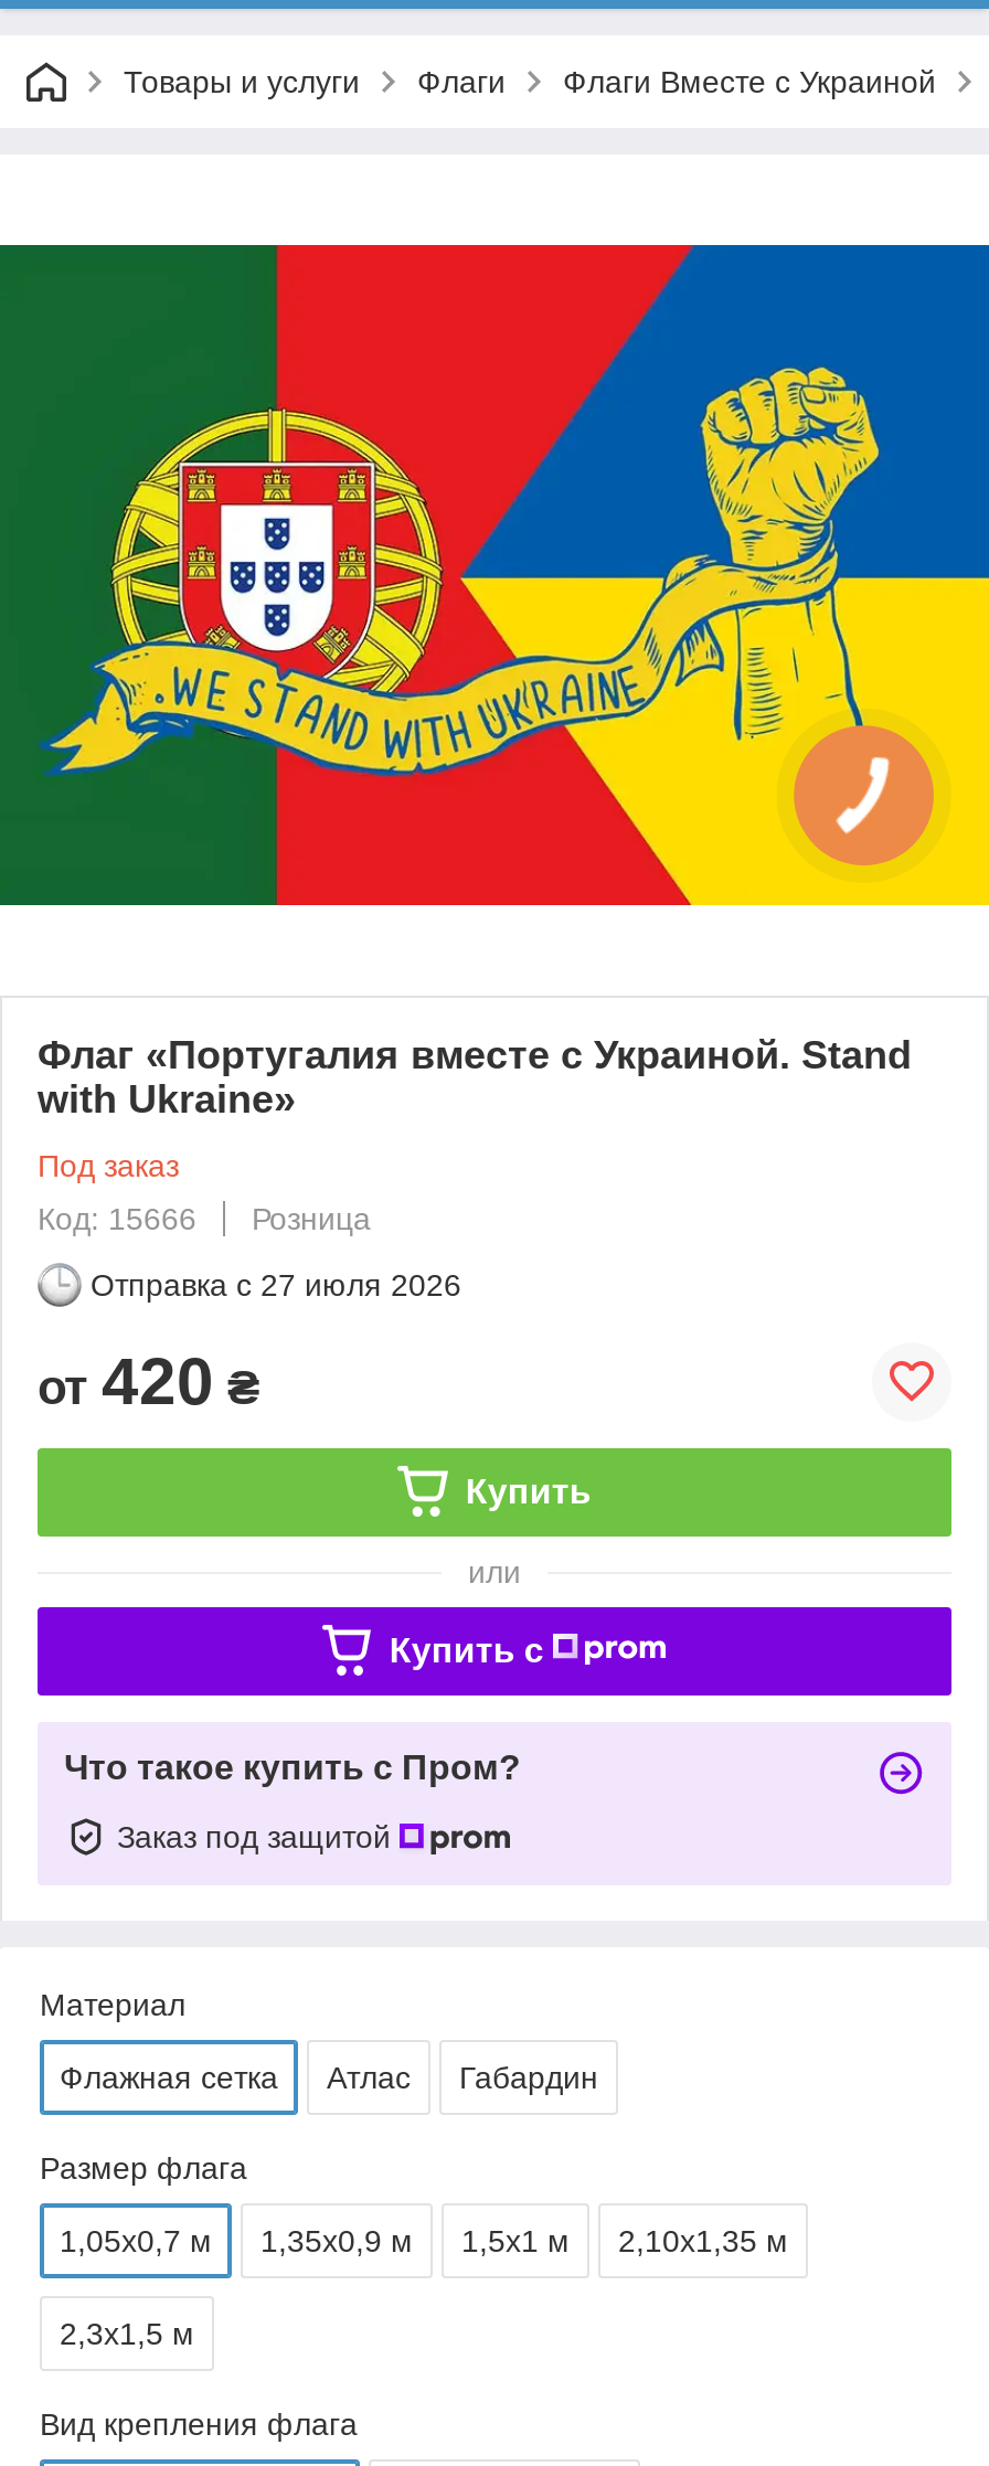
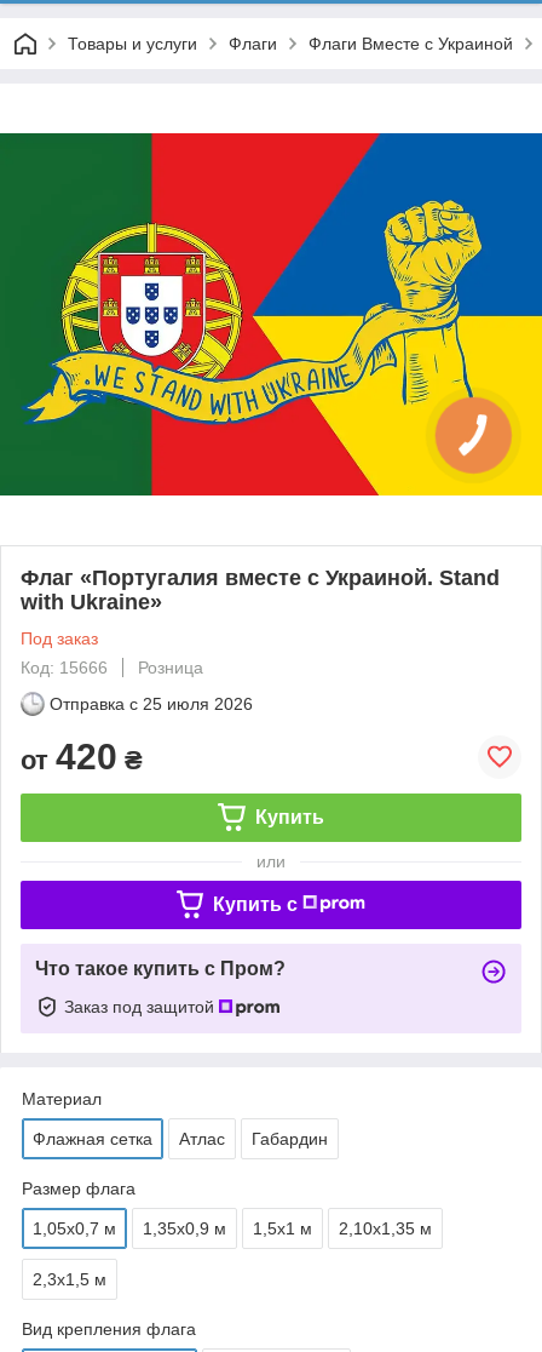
[91,1267,461,1302] Отправка с 27 июля 2026 -> [50,694,253,713] Отправка с 25 июля 2026

